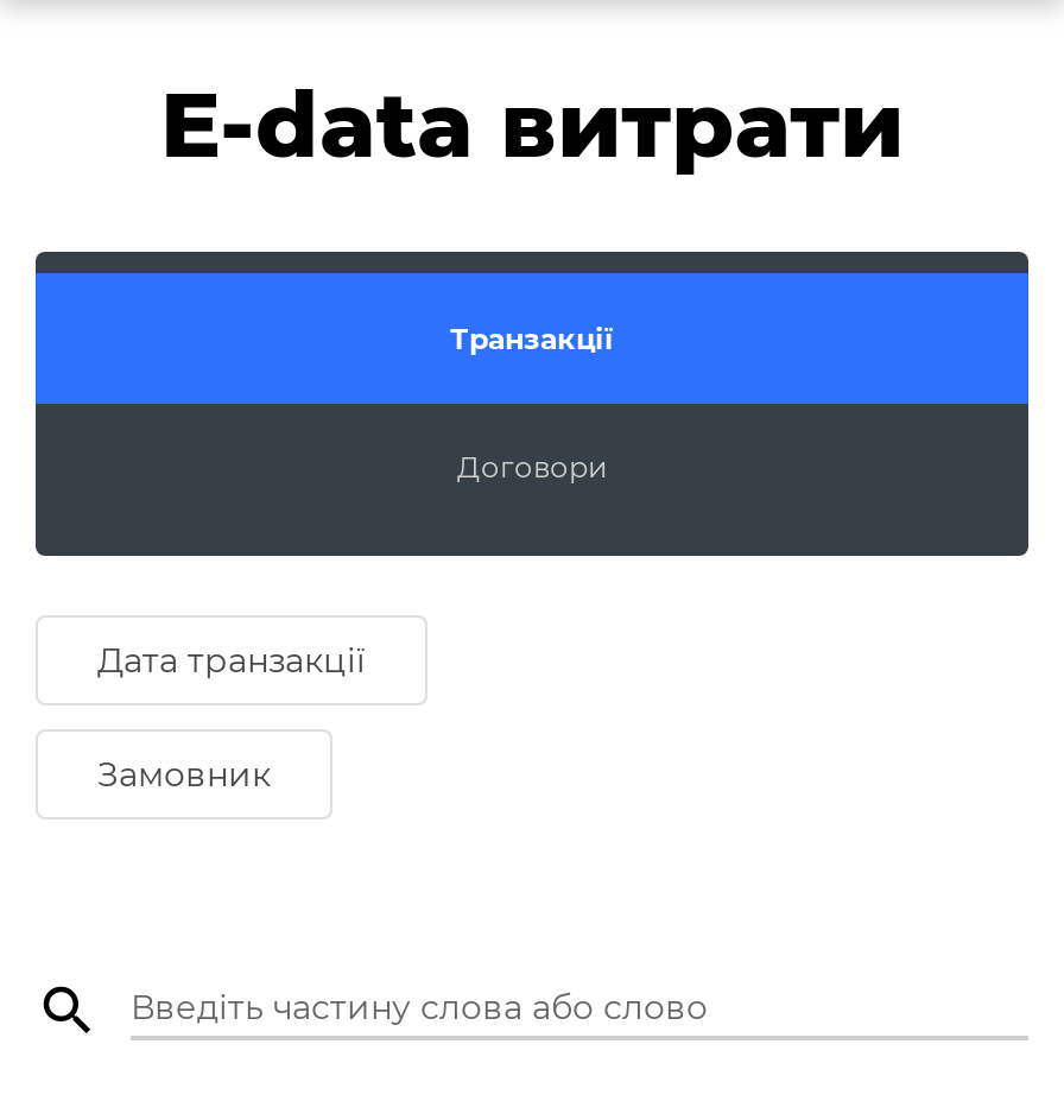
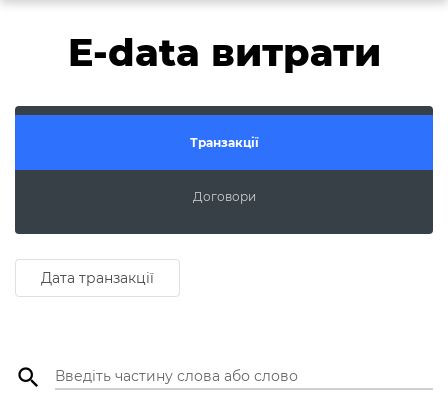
[119,753,271,796] Замовник -> none

